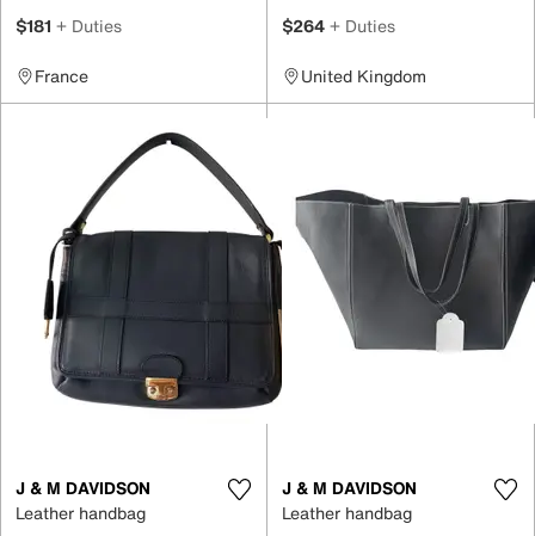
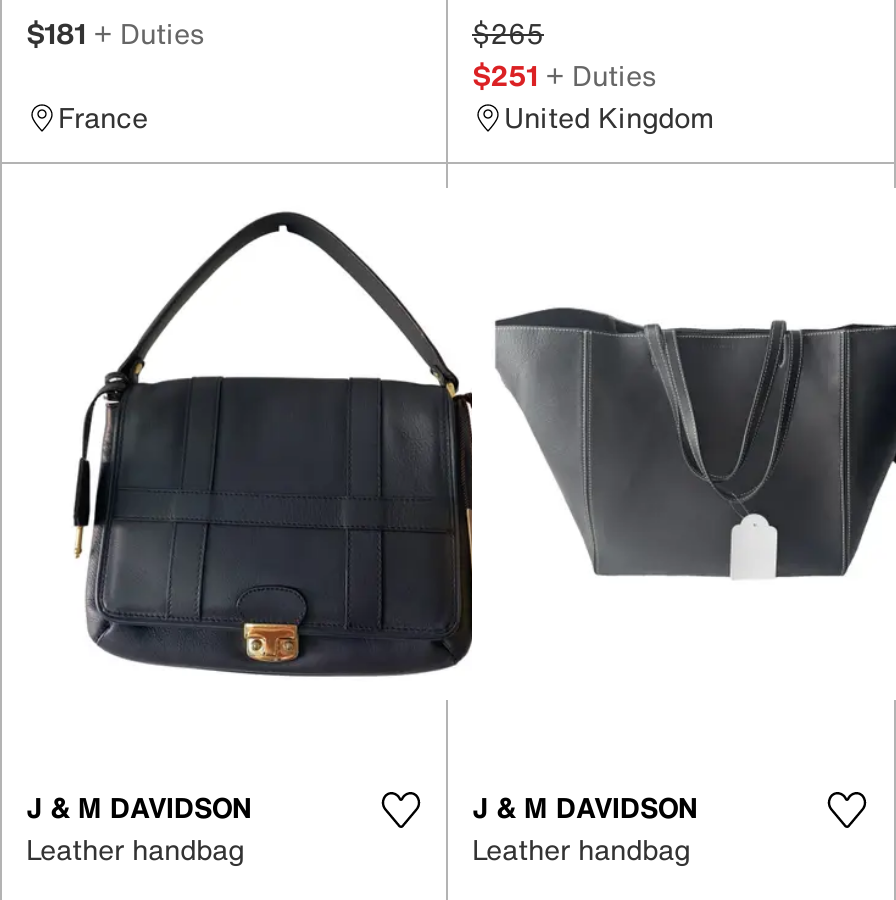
[282,14,395,39] $264 + Duties -> [472,13,656,97] $265 | $251 + Duties

